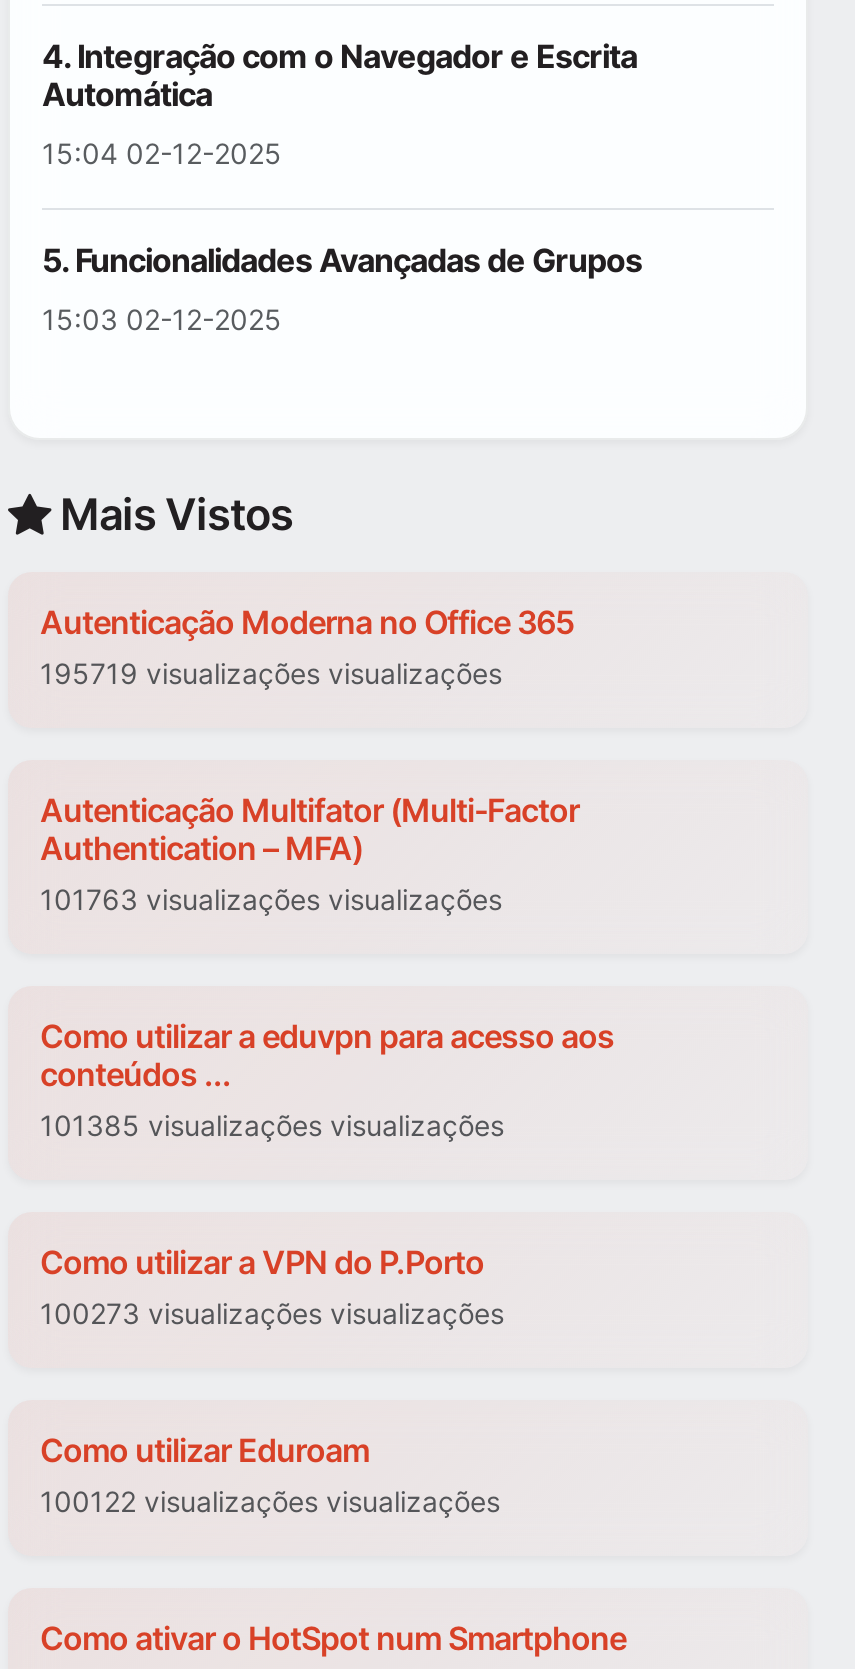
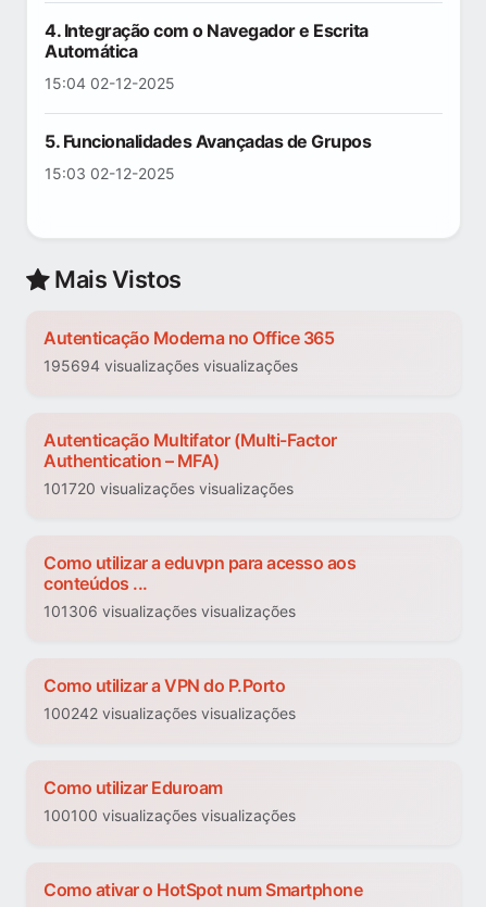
[40,657,502,691] 195719 visualizações visualizações -> [43,357,298,375] 195694 visualizações visualizações
[40,883,502,917] 101763 visualizações visualizações -> [43,480,294,498] 101720 visualizações visualizações
[40,1109,504,1143] 101385 visualizações visualizações -> [43,602,296,621] 101306 visualizações visualizações
[40,1297,504,1331] 100273 visualizações visualizações -> [43,704,296,723] 100242 visualizações visualizações
[40,1485,500,1519] 100122 visualizações visualizações -> [43,807,296,825] 100100 visualizações visualizações

